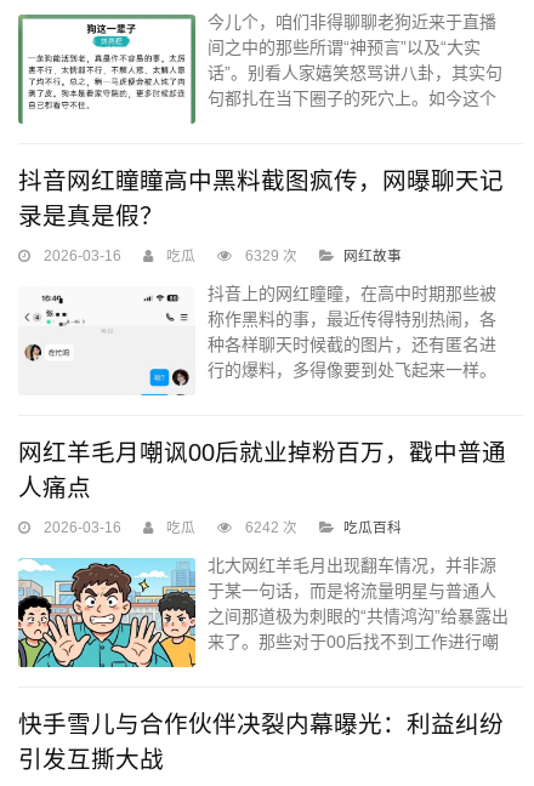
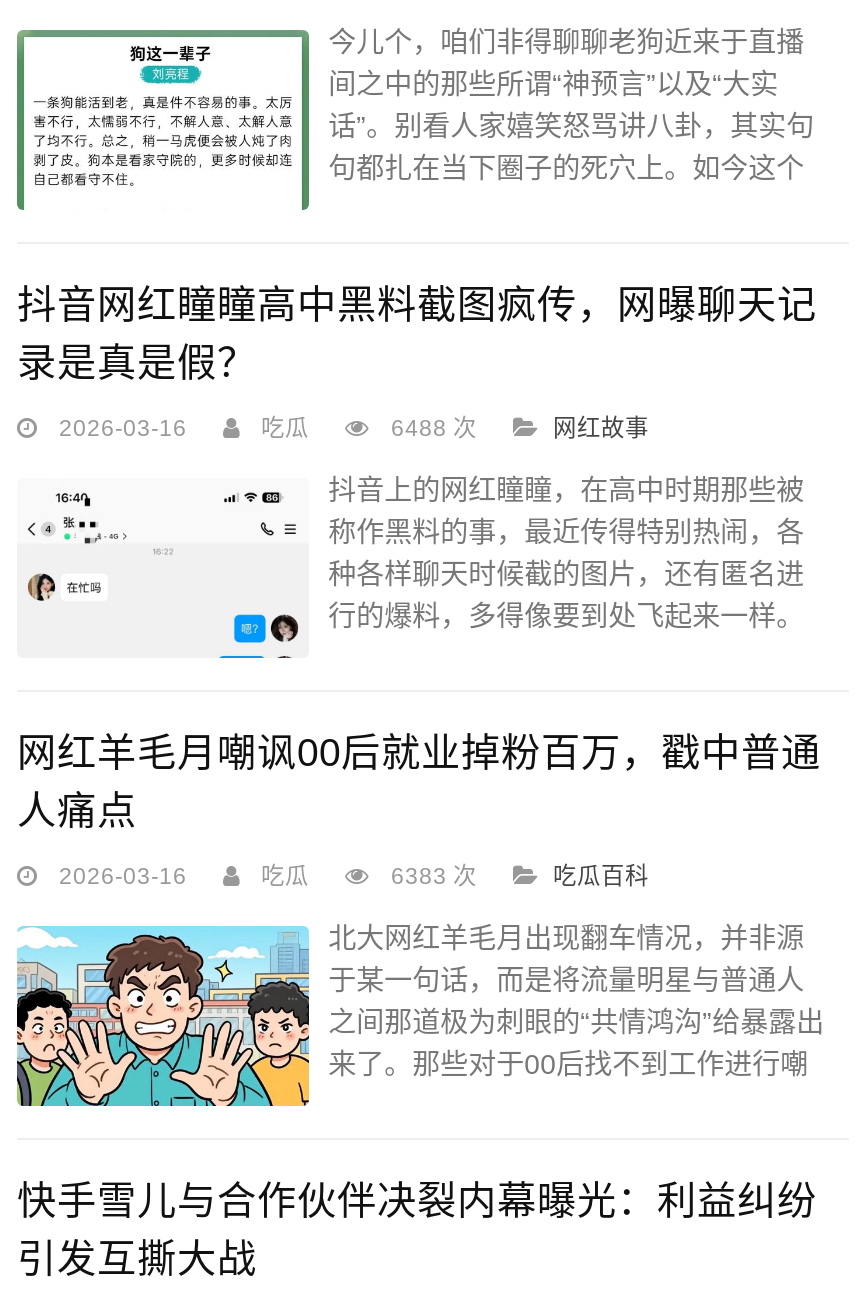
[242,247,297,263] 6329 次 -> [385,413,477,439] 6488 次
[242,519,297,535] 6242 次 -> [385,861,477,887] 6383 次

